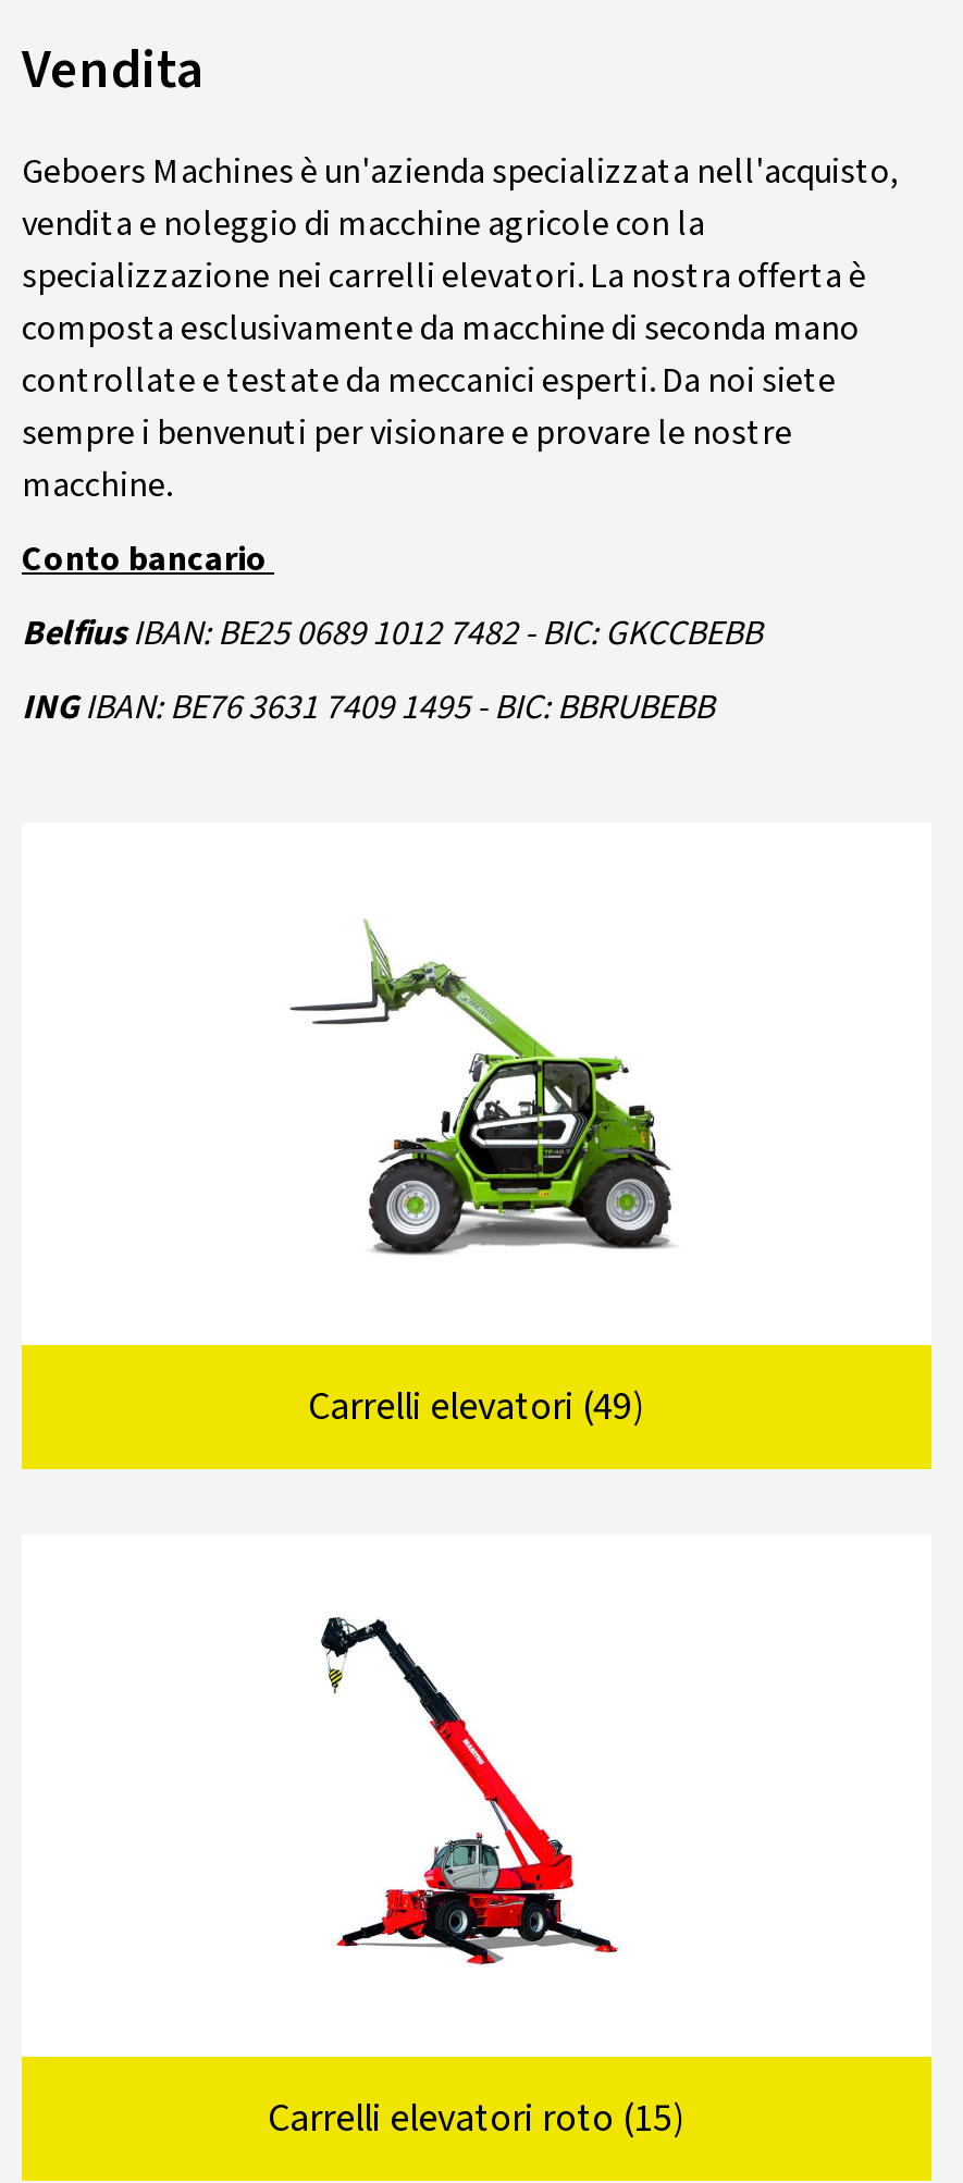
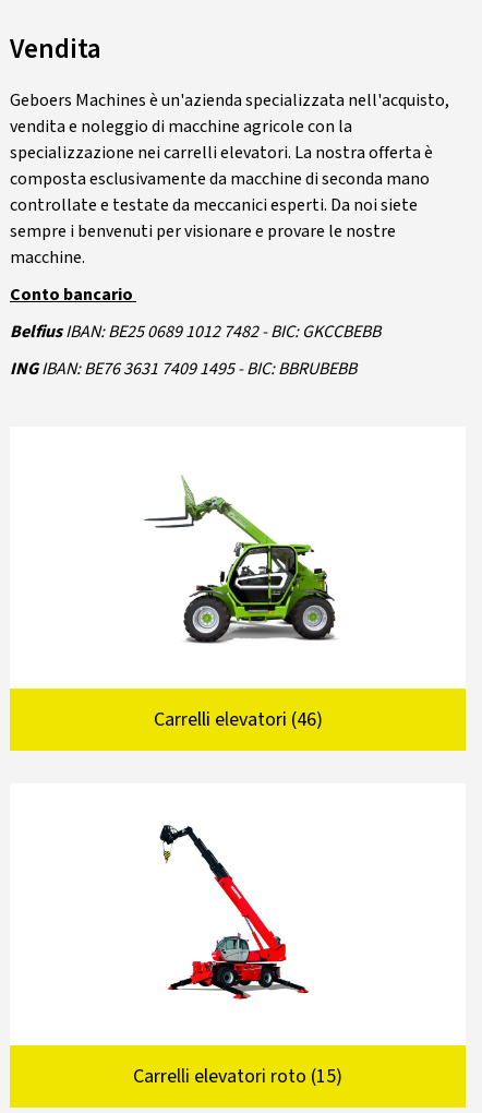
[308,1382,645,1432] Carrelli elevatori (49) -> [153,707,322,732] Carrelli elevatori (46)

